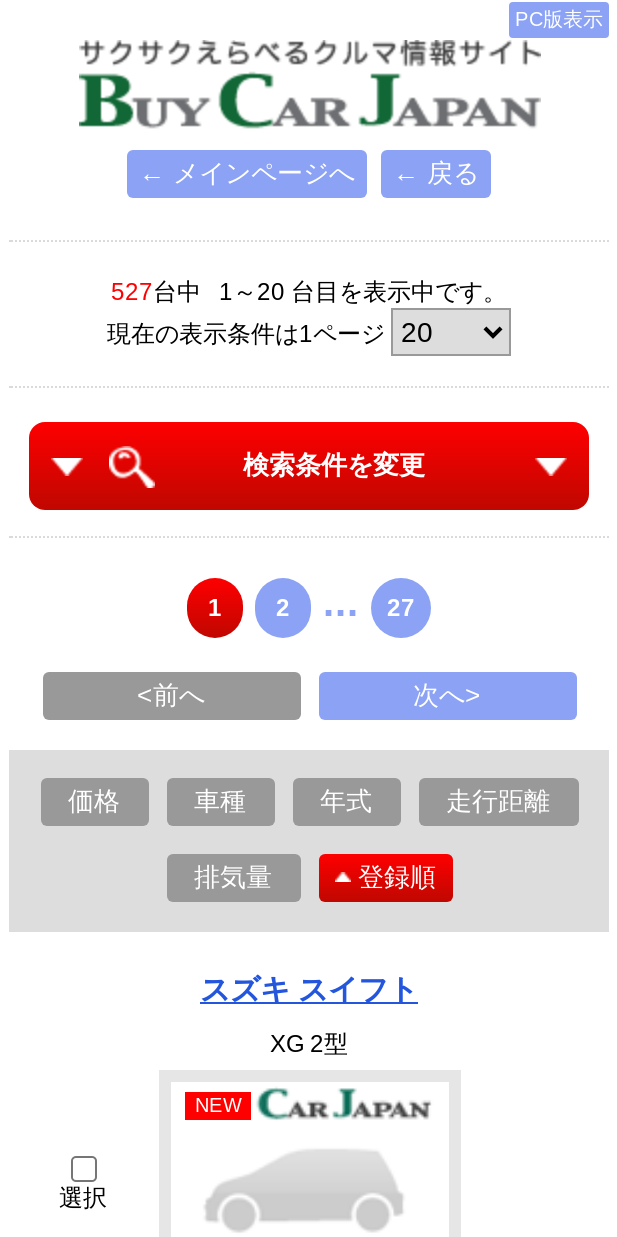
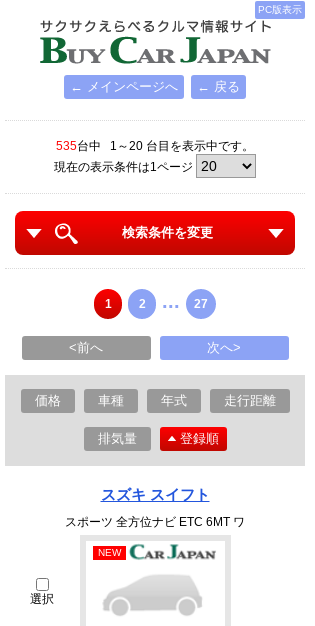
[111,278,507,306] 527台中 1～20 台目を表示中です。 -> [56,139,254,153] 535台中 1～20 台目を表示中です。
[270,1030,348,1058] XG 2型 -> [65,515,245,529] スポーツ 全方位ナビ ETC 6MT ワ

